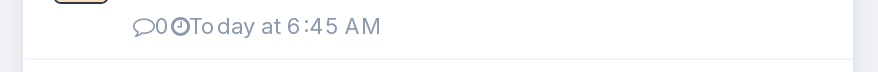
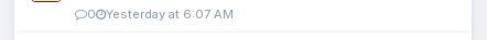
[189,12,381,40] Today at 6:45 AM -> [106,6,234,22] Yesterday at 6:07 AM

